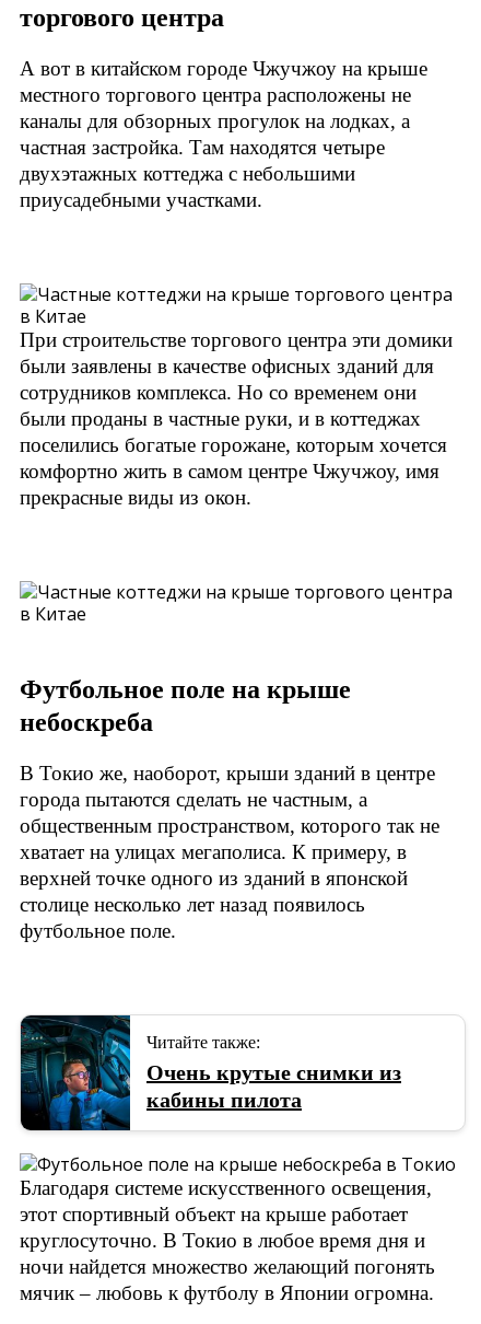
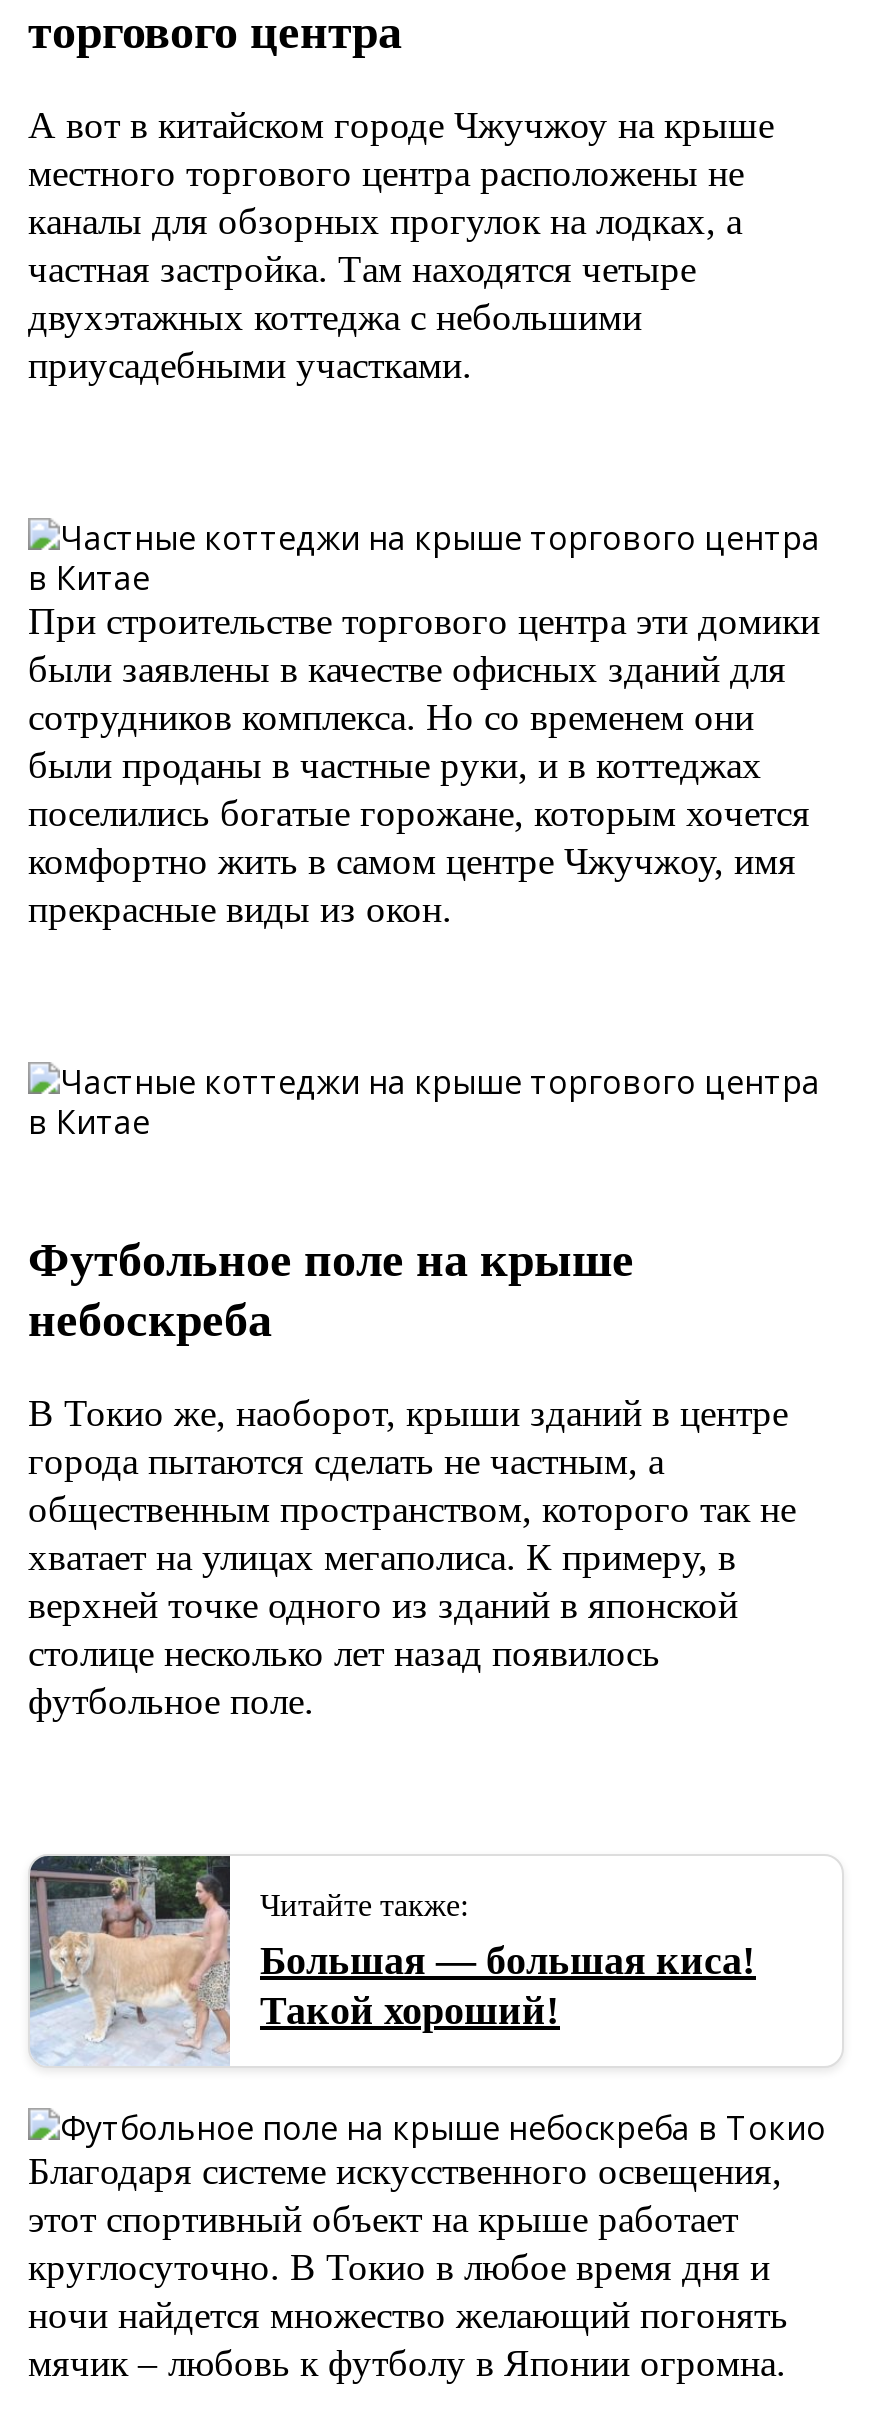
[20,1015,401,1131] [image] | Очень крутые снимки из | кабины пилота -> [28,1854,756,2066] [image] | Большая — большая киса! | Такой хороший!

